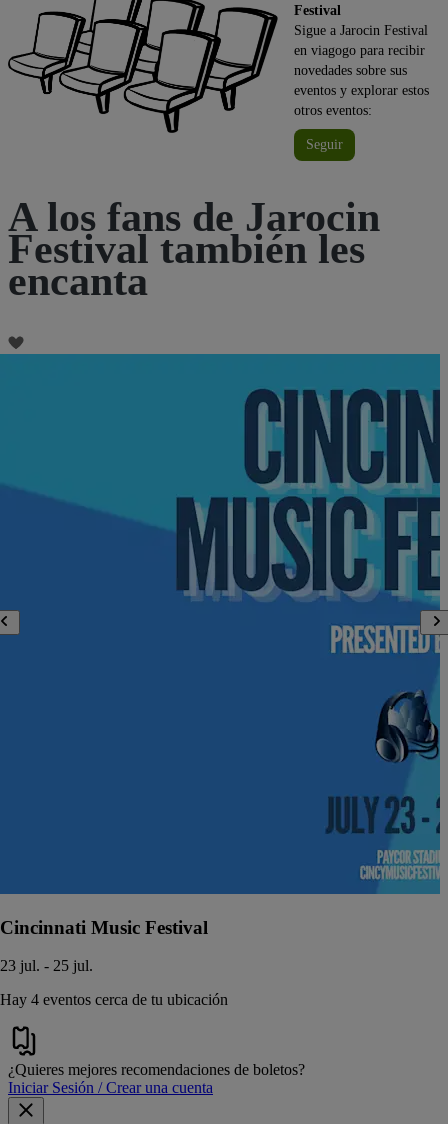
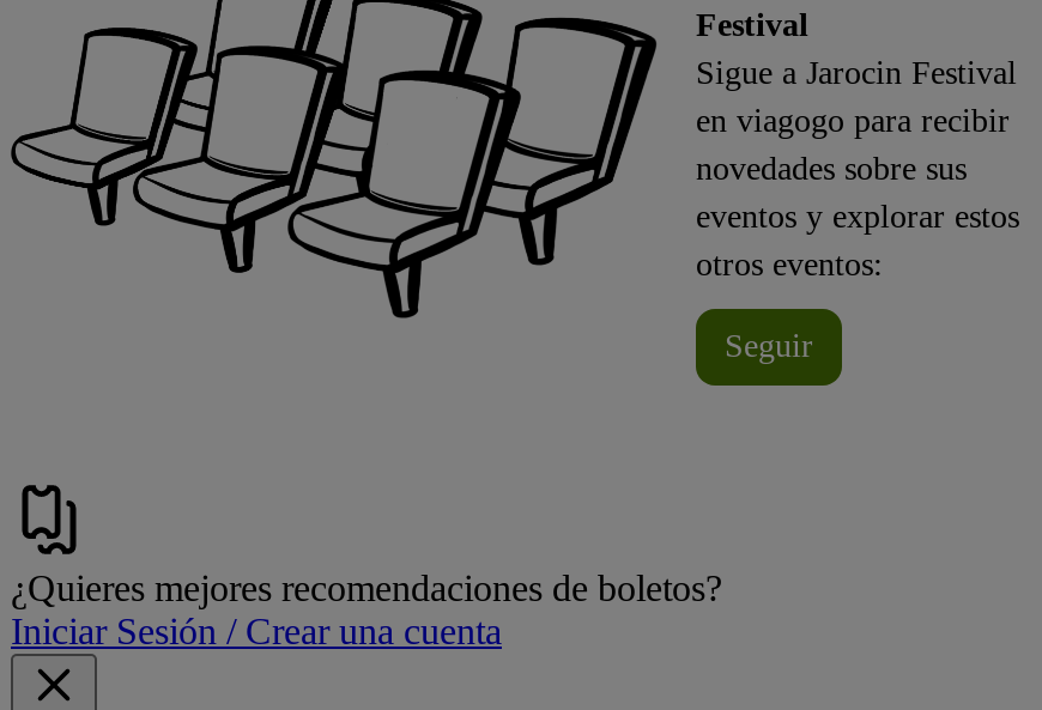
[8,194,380,304] A los fans de Jarocin | Festival también les | encanta -> none
[0,336,445,1008] [image] | Cincinnati Music Festival | 23 jul. - 25 jul. | Hay 4 eventos cerca de tu ubicación -> none

